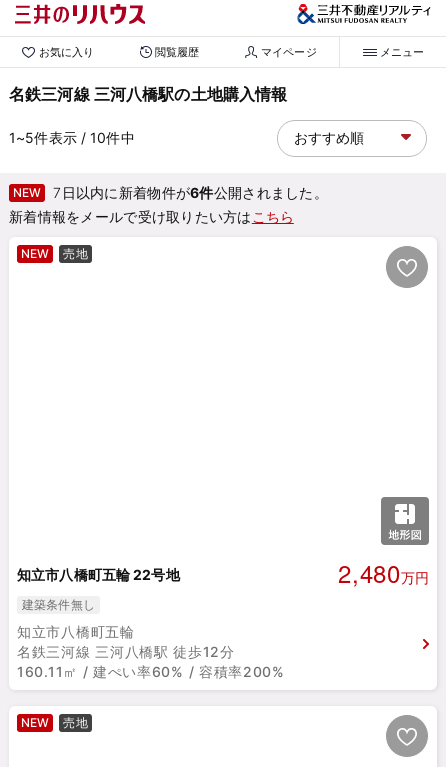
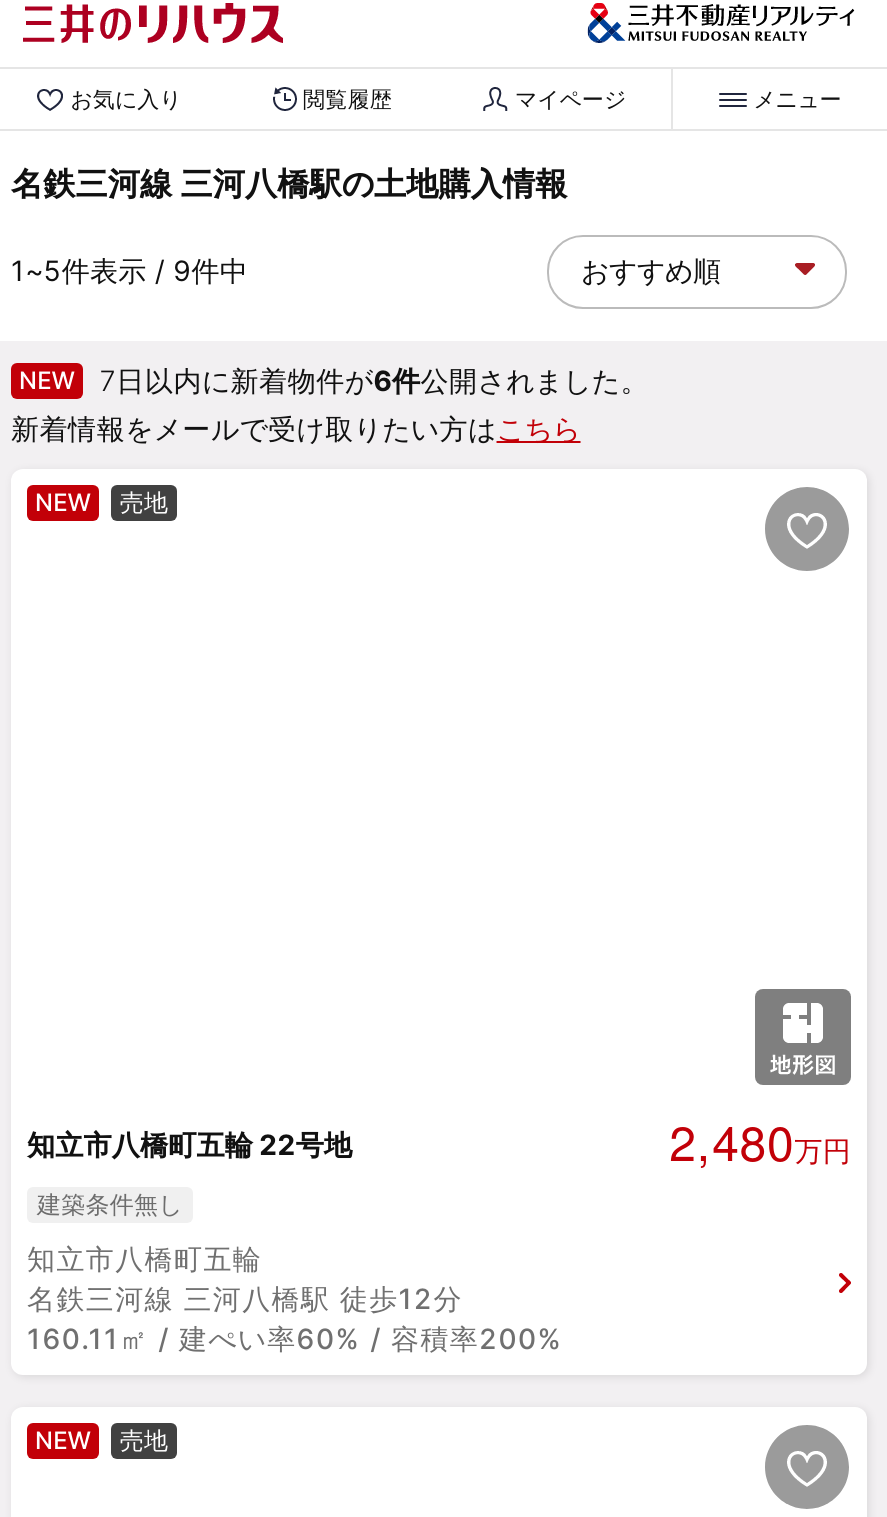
[9,129,135,146] 1~5件表示/ 10件中 -> [11,253,248,287] 1~5件表示/ 9件中

